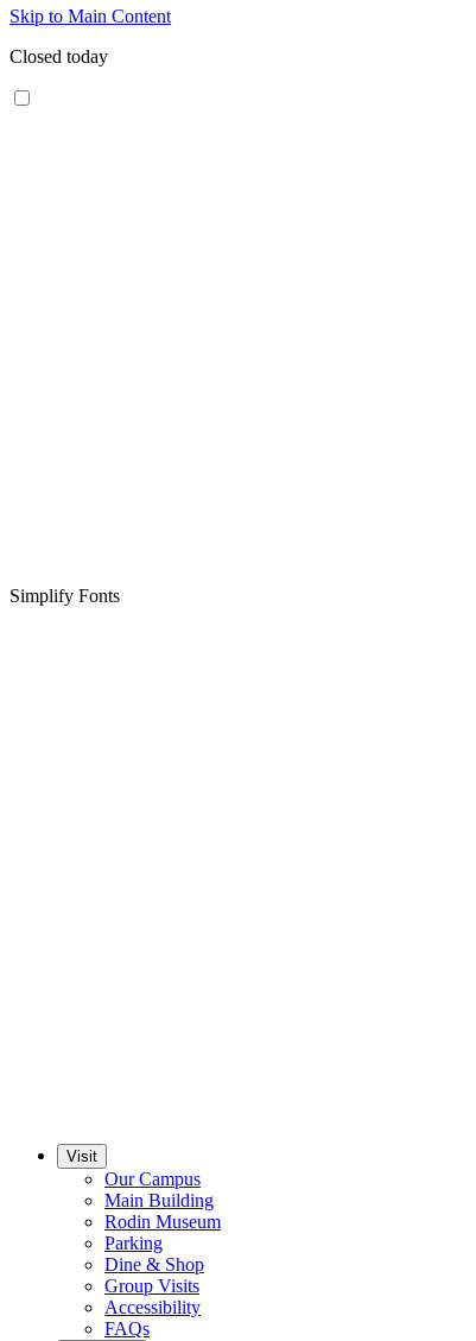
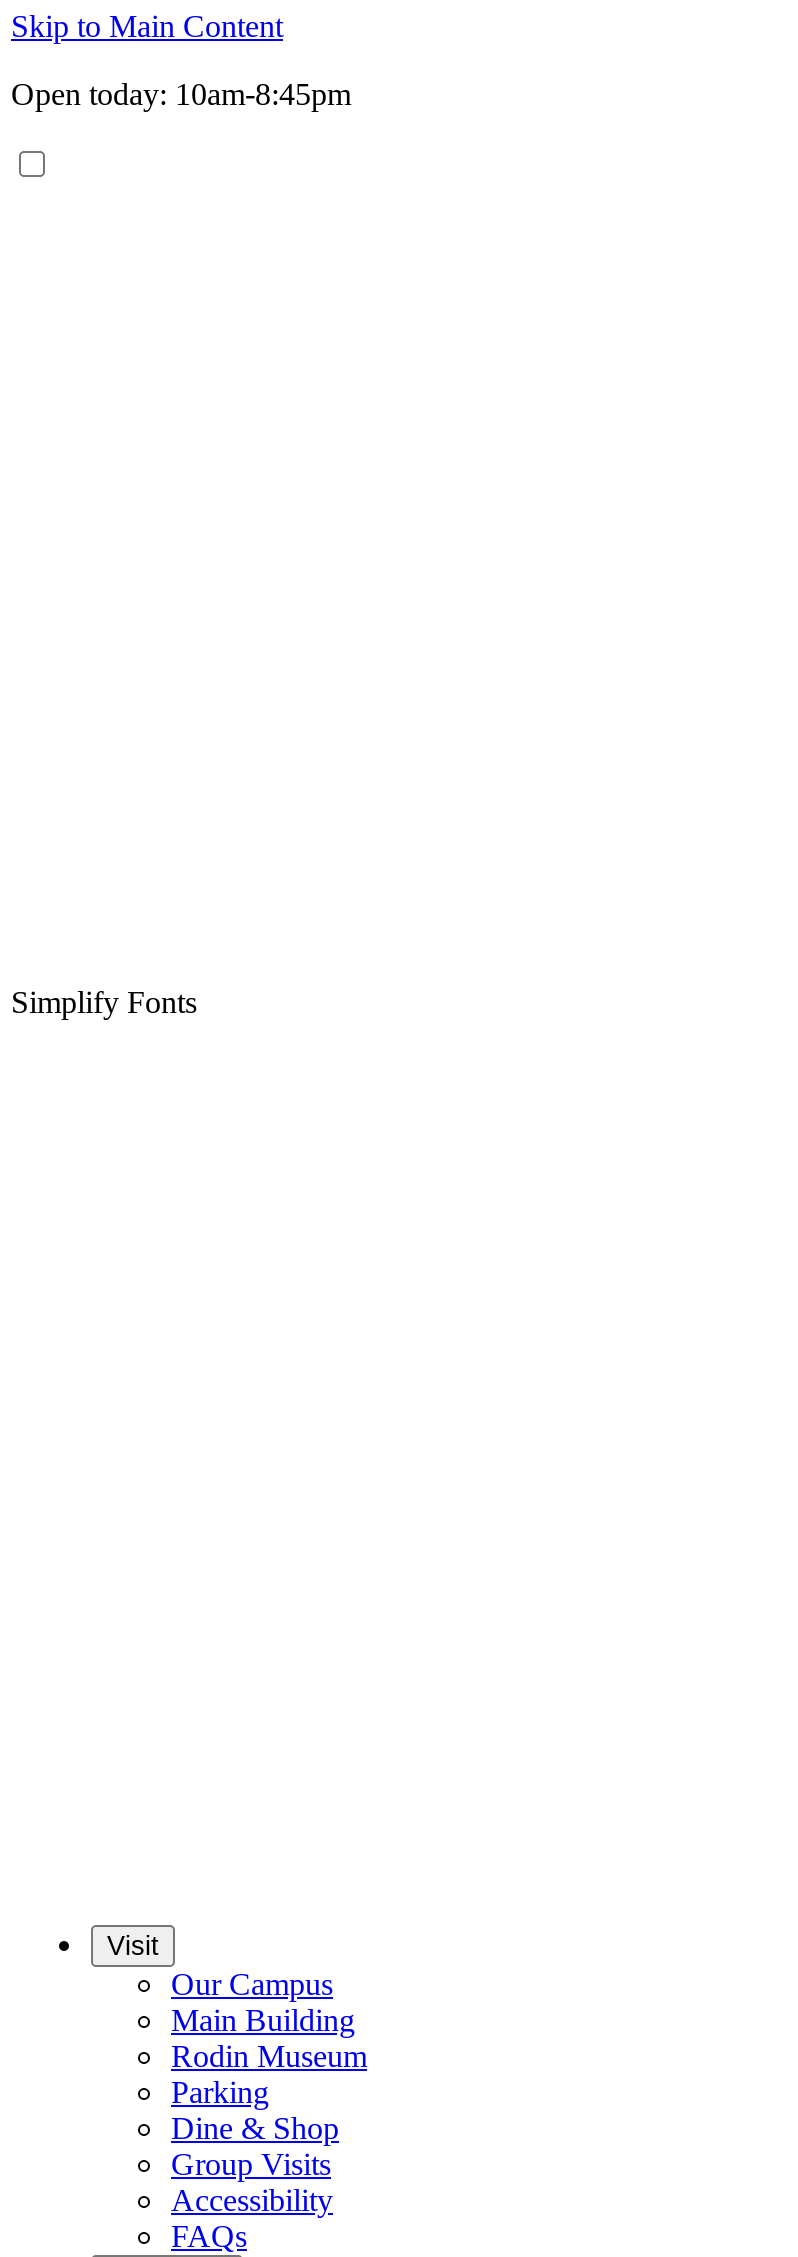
[9,46,108,67] Closed today -> [11,77,351,111] Open today: 10am-8:45pm

